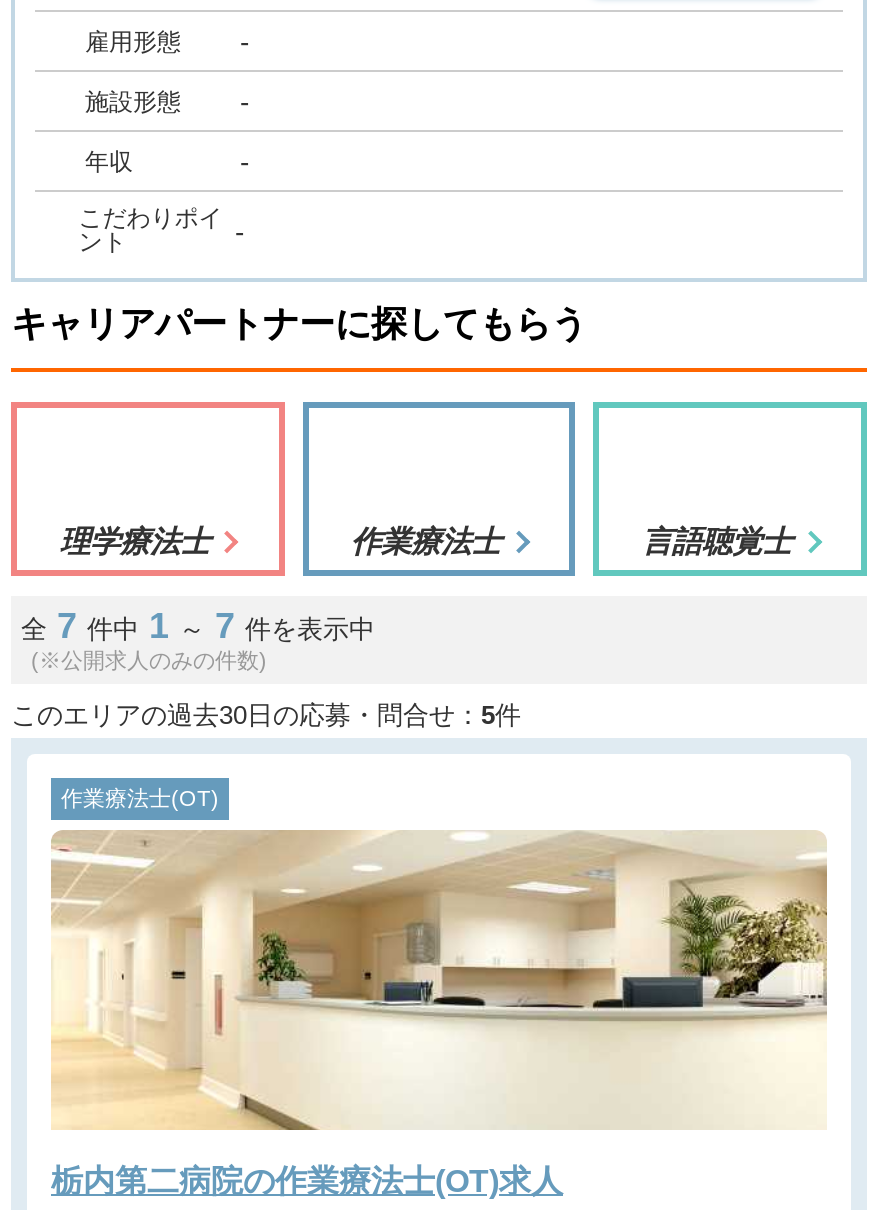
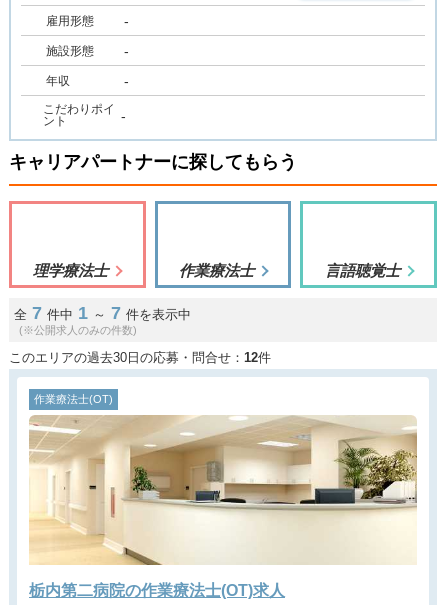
[11,701,521,731] このエリアの過去30日の応募・問合せ：5件 -> [9,350,271,365] このエリアの過去30日の応募・問合せ：12件

